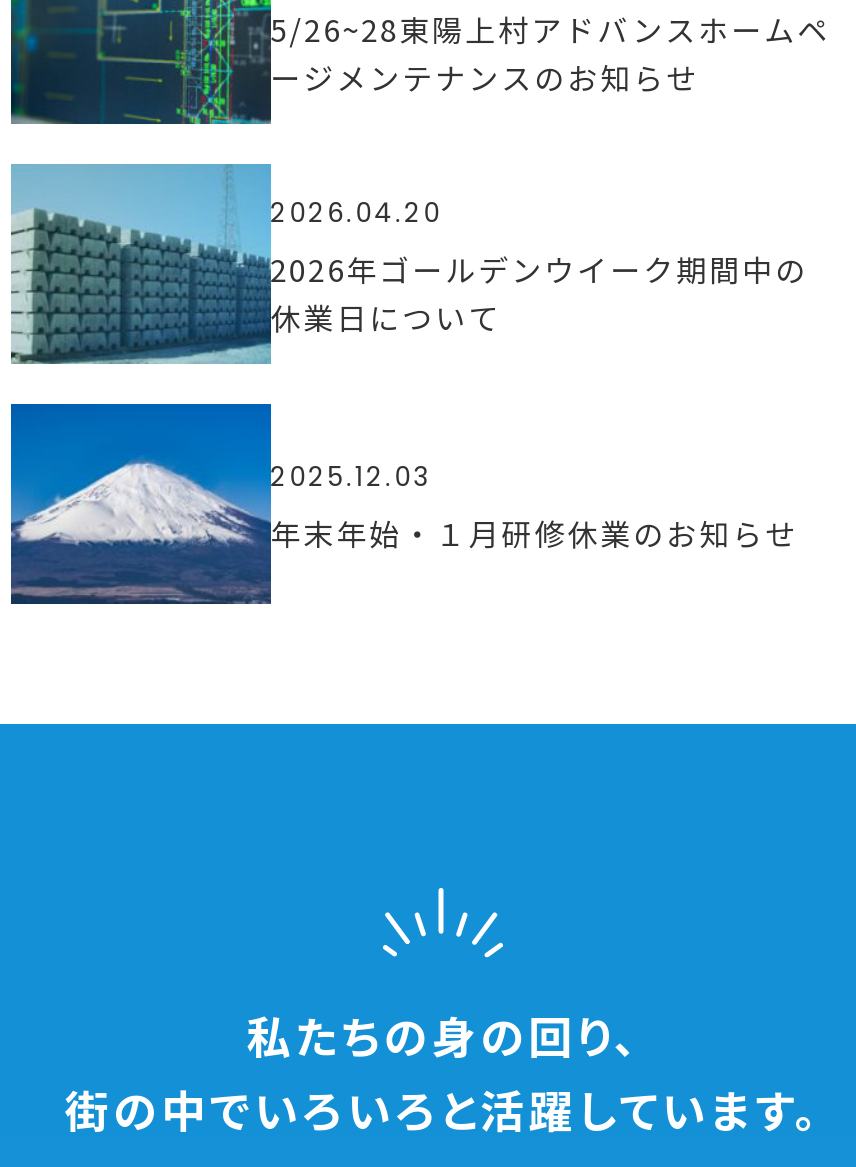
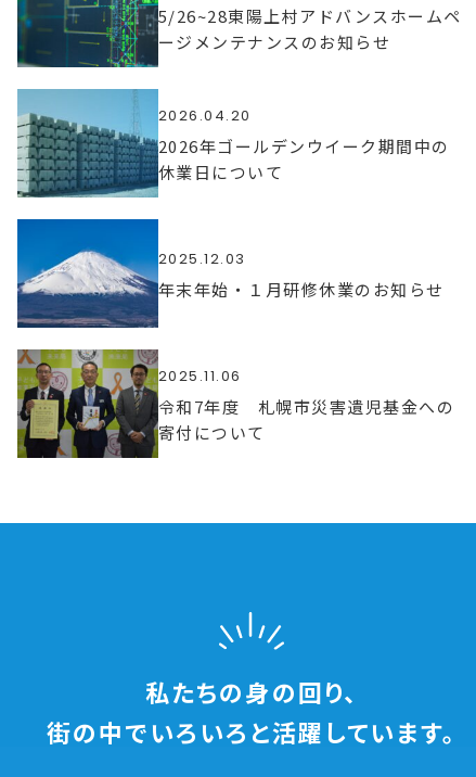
none -> [16,348,454,459] [image] | 2025.11.06 | 令和7年度 札幌市災害遺児基金への | 寄付について

